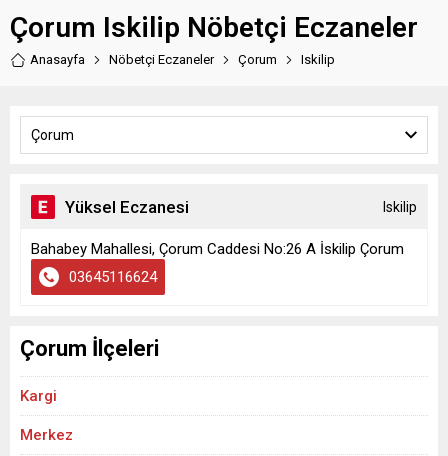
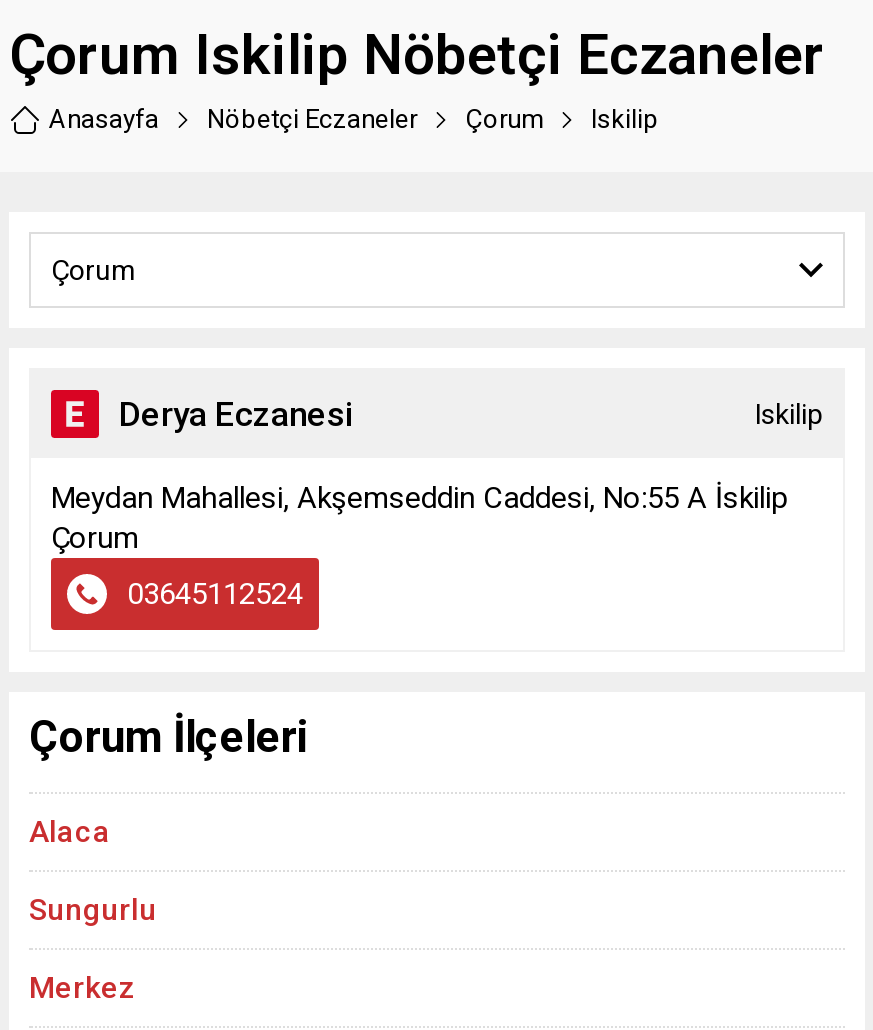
[65,197,189,217] Yüksel Eczanesi -> [119,394,353,434] Derya Eczanesi
[31,240,404,258] Bahabey Mahallesi, Çorum Caddesi No:26 A İskilip Çorum -> [51,480,787,556] Meydan Mahallesi, Akşemseddin Caddesi, No:55 A İskilip | Çorum
[69,268,157,286] 03645116624 -> [127,576,303,612] 03645112524
[20,387,57,405] Kargi -> [29,814,157,928] Alaca | Sungurlu

